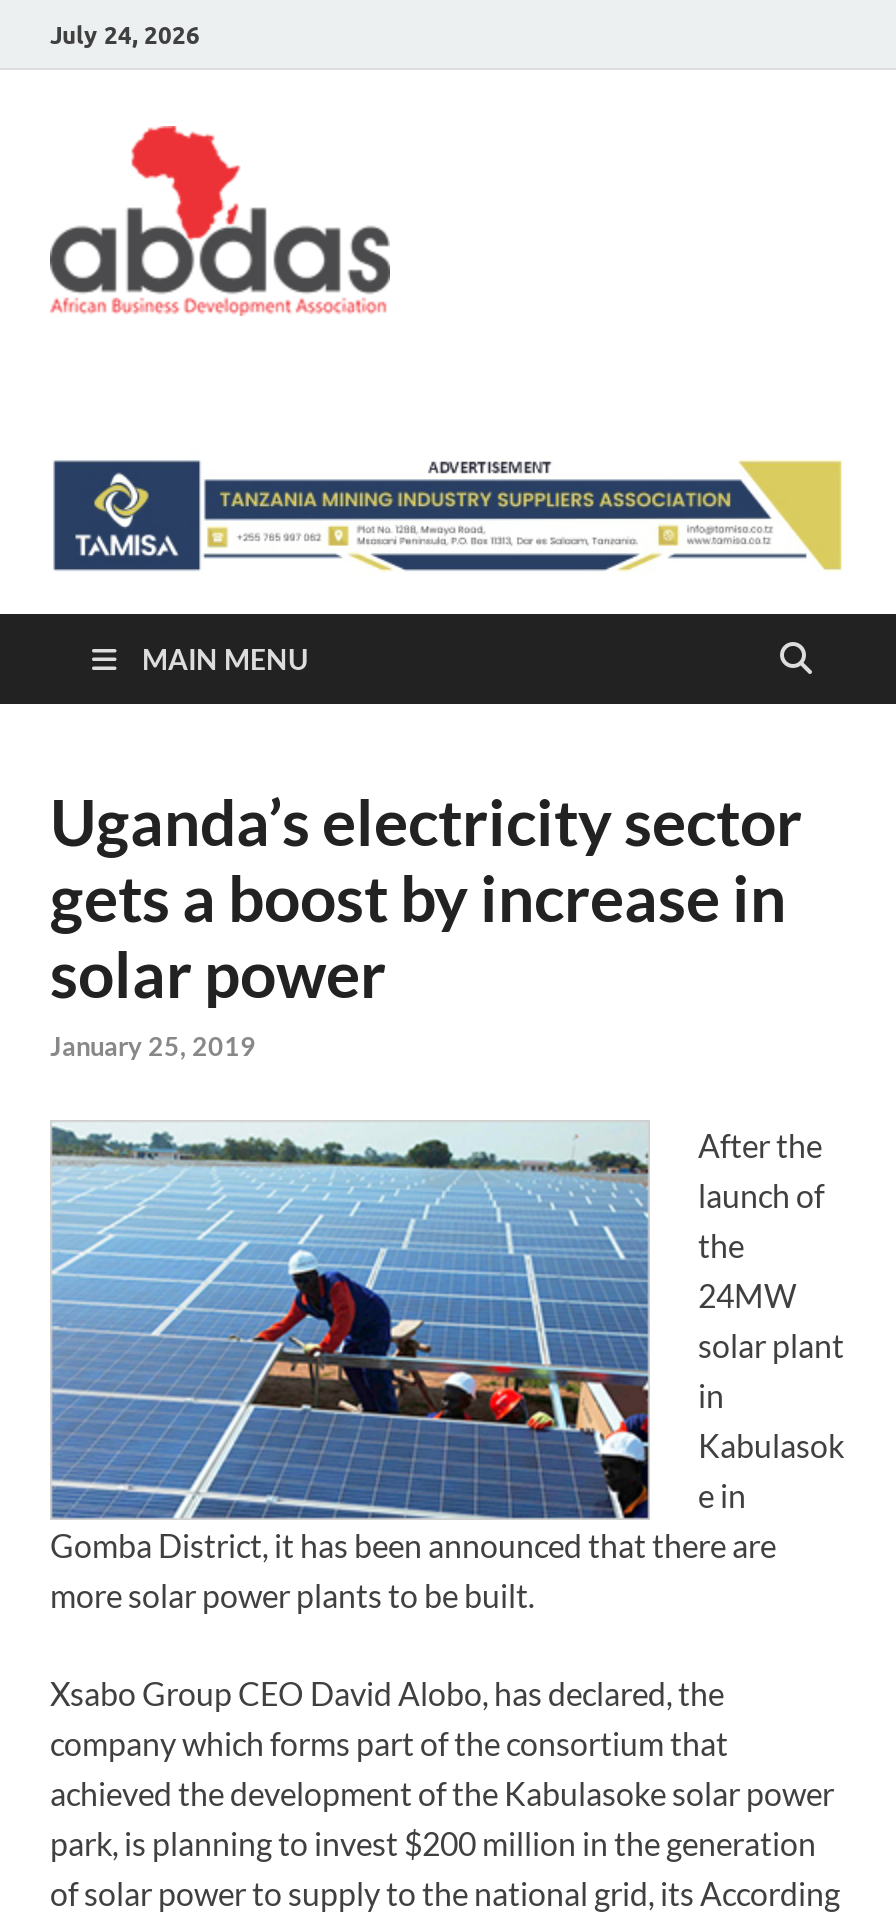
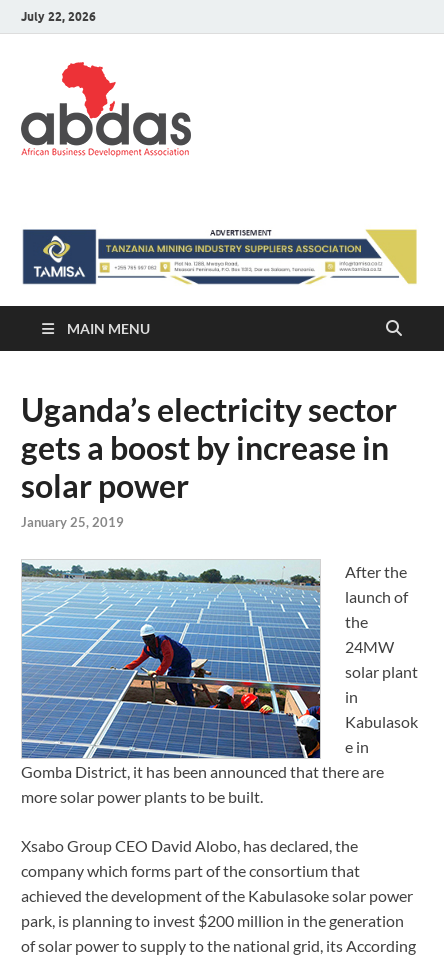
[50,19,200,49] July 24, 2026 -> [21,8,96,23] July 22, 2026

